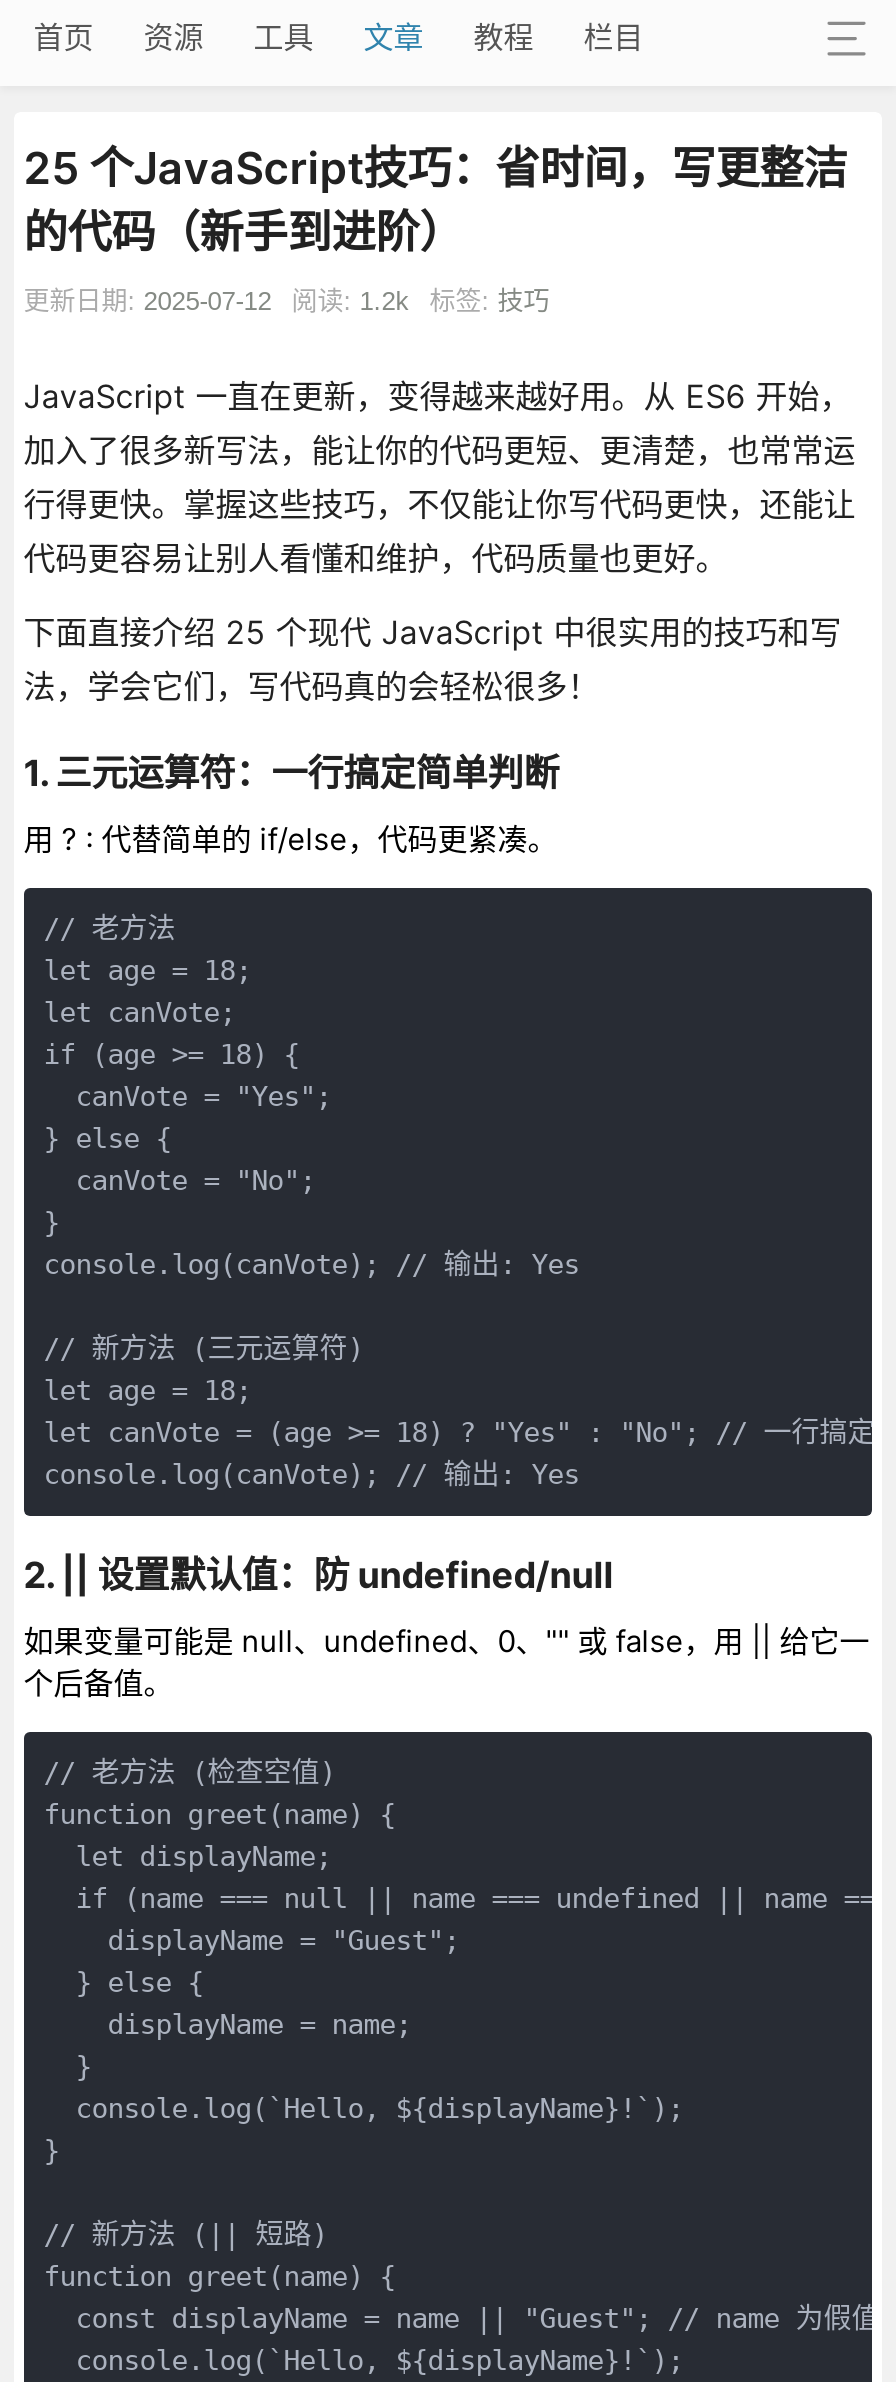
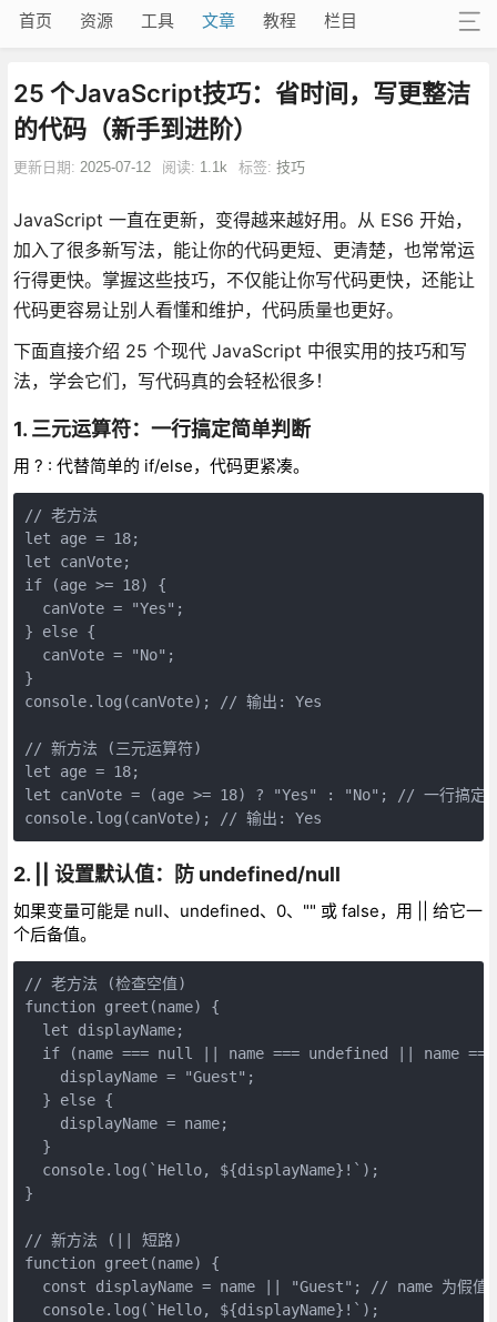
[23,286,549,316] 更新日期: 2025-07-12 阅读: 1.2k 标签:技巧 -> [13,159,305,175] 更新日期: 2025-07-12 阅读: 1.1k 标签:技巧

